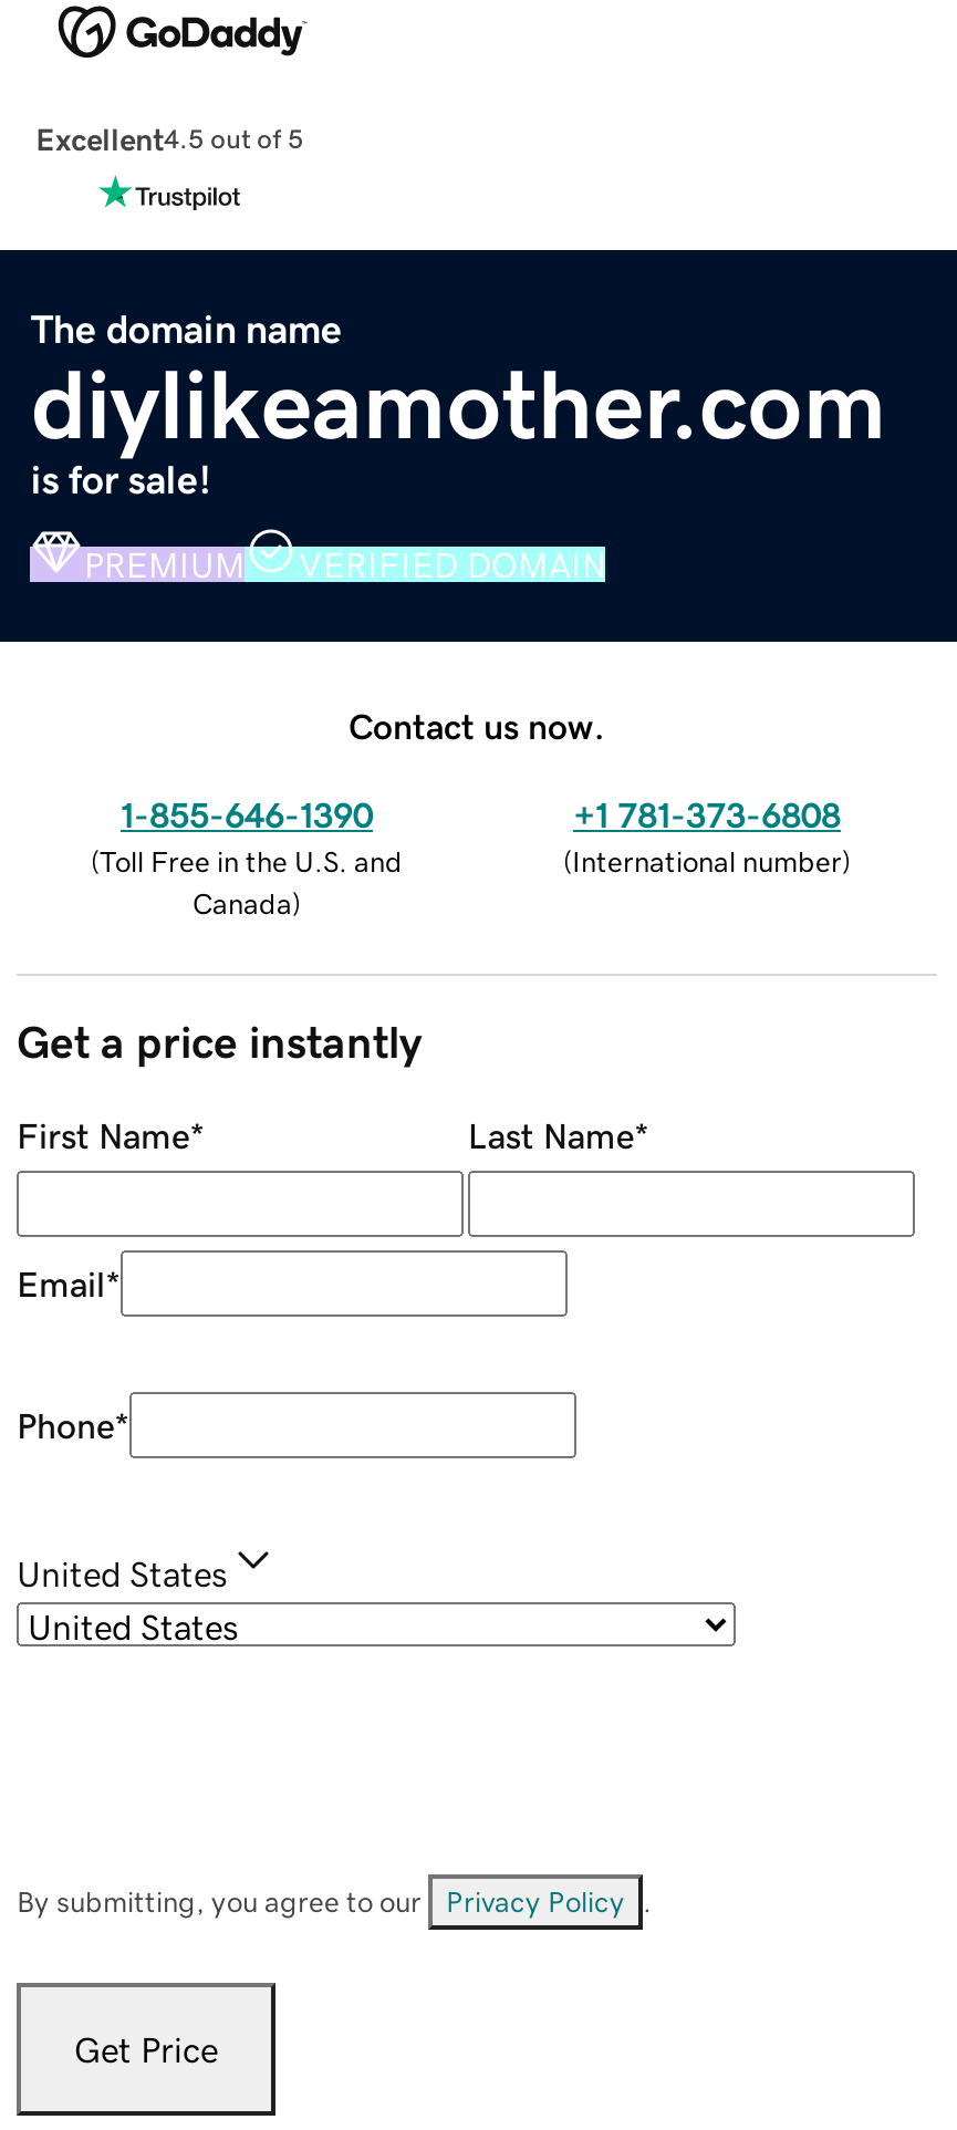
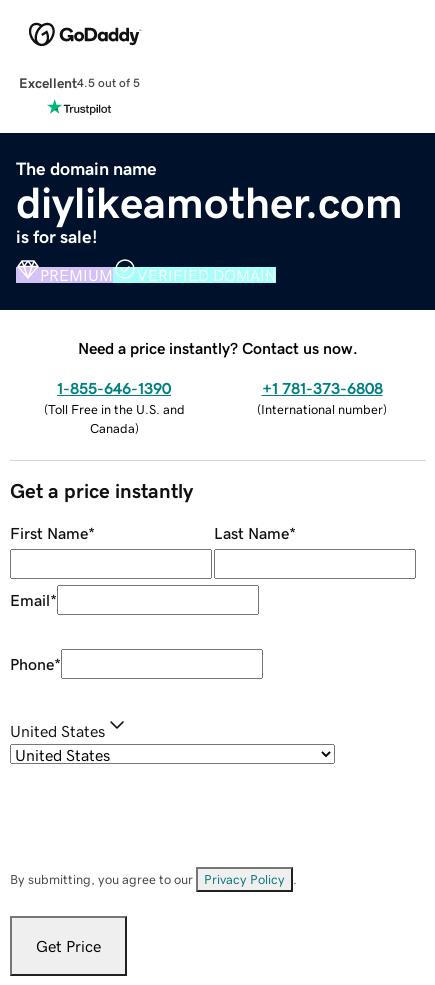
[349,707,605,743] Contact us now. -> [78,340,358,356] Need a price instantly? Contact us now.

